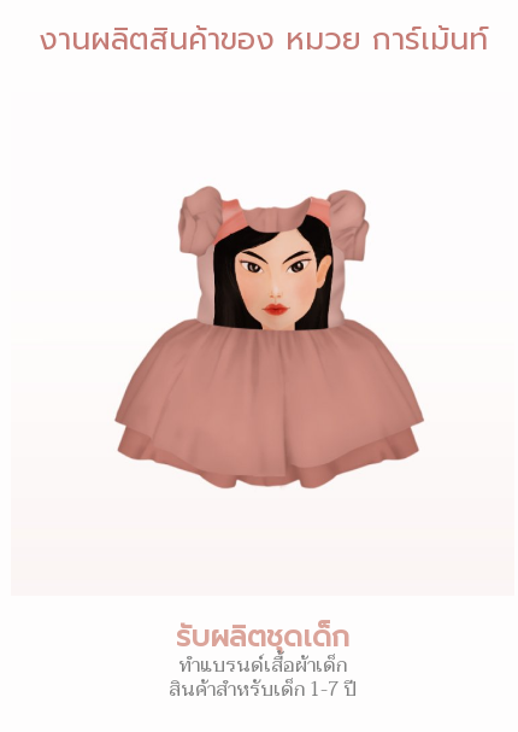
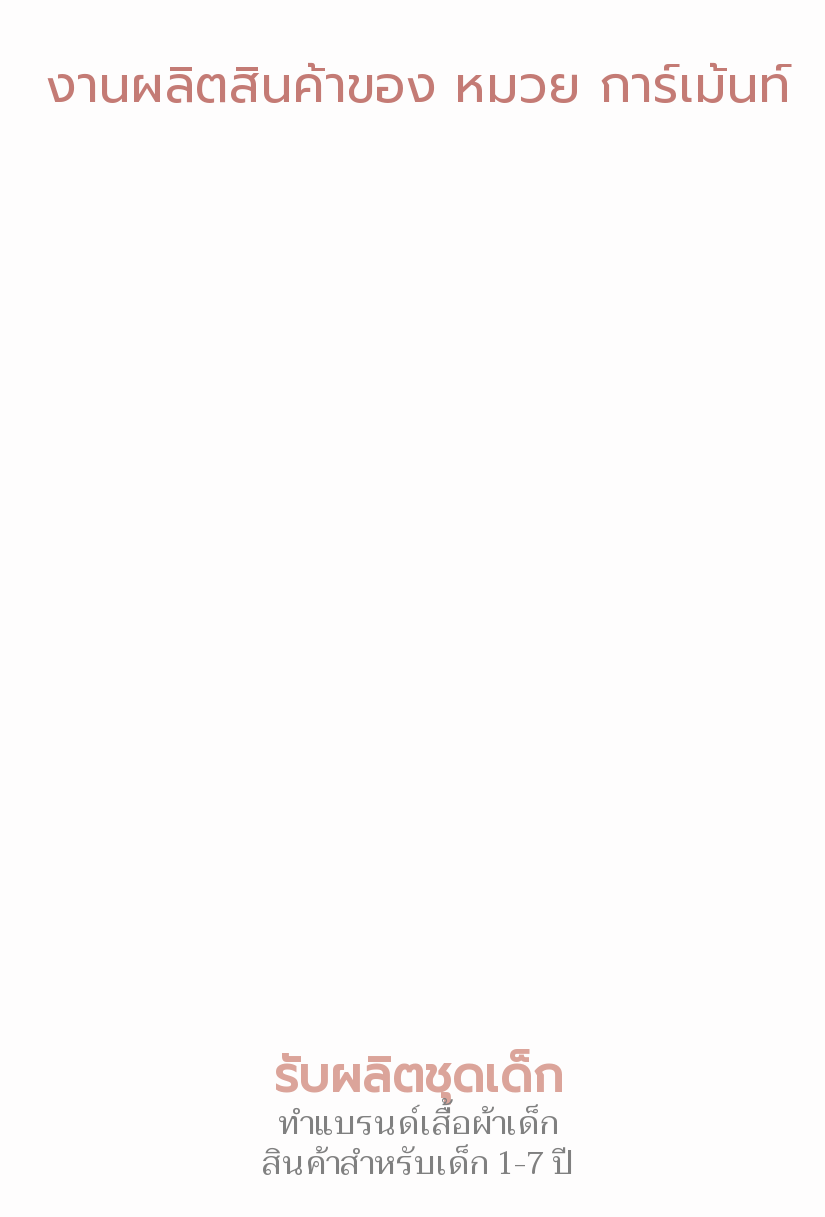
[114,186,425,490] [image] -> none

